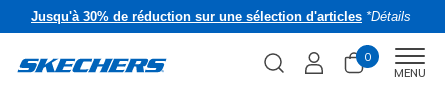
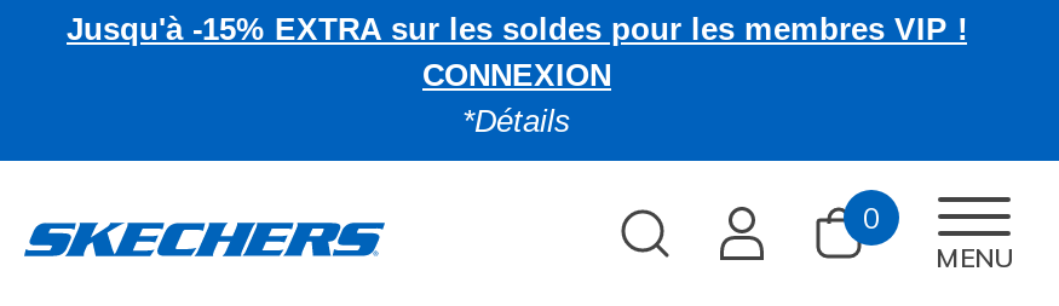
[31,9,411,24] Jusqu'à 30% de réduction sur une sélection d'articles *Détails -> [67,11,967,139] Jusqu'à -15% EXTRA sur les soldes pour les membres VIP ! | CONNEXION | *Détails

